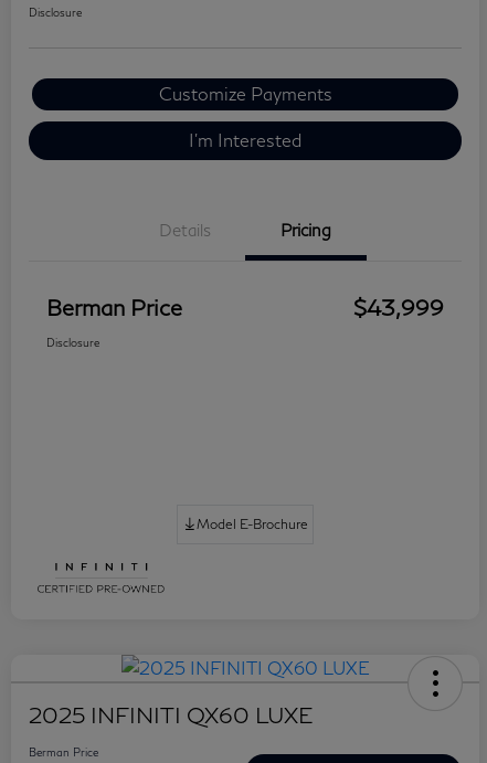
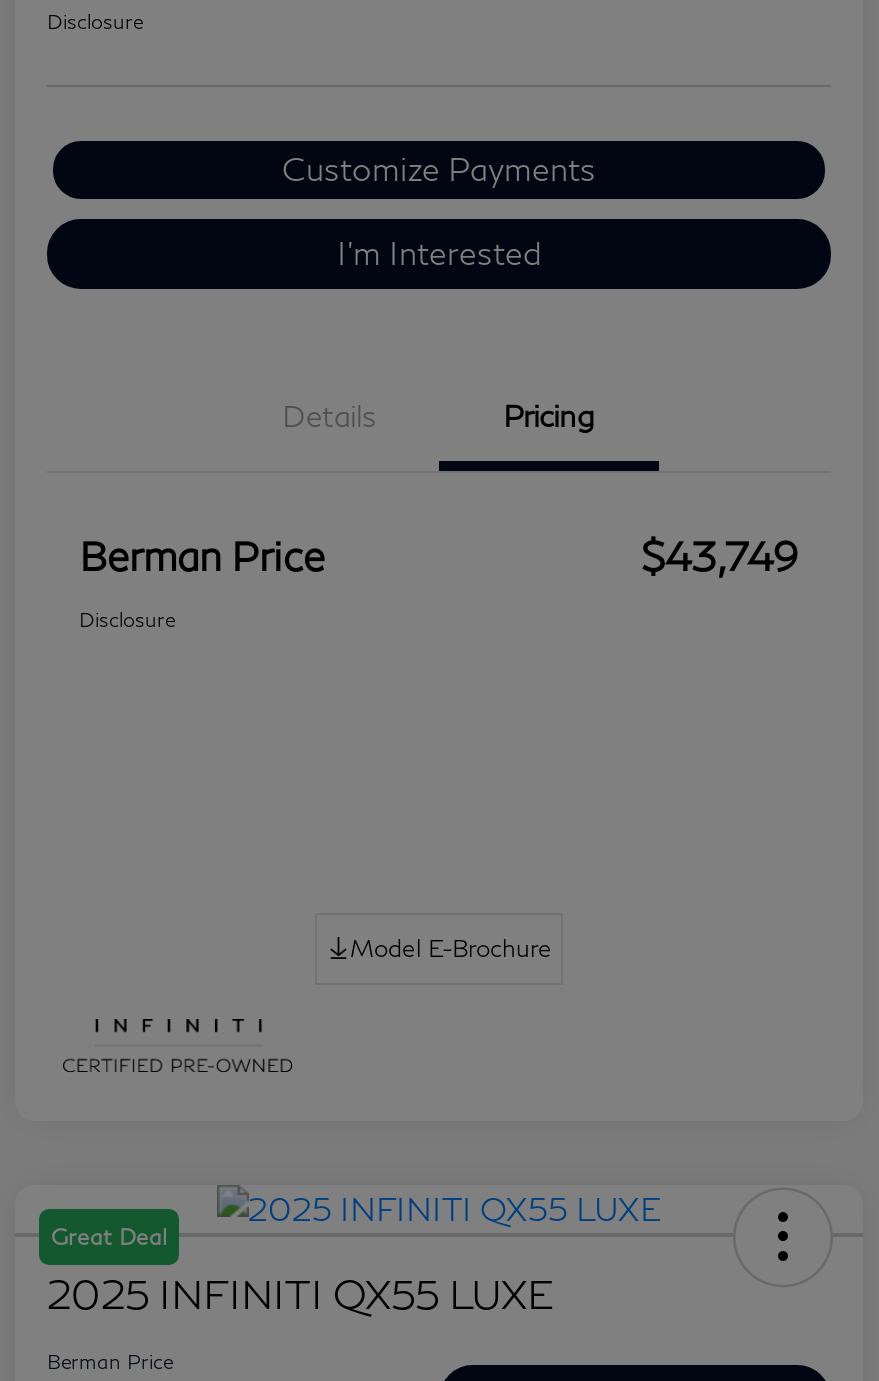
[353,294,444,320] $43,999 -> [641,531,799,579] $43,749
[29,701,313,728] 2025 INFINITI QX60 LUXE -> [47,1223,553,1317] Great Deal | 2025 INFINITI QX55 LUXE

